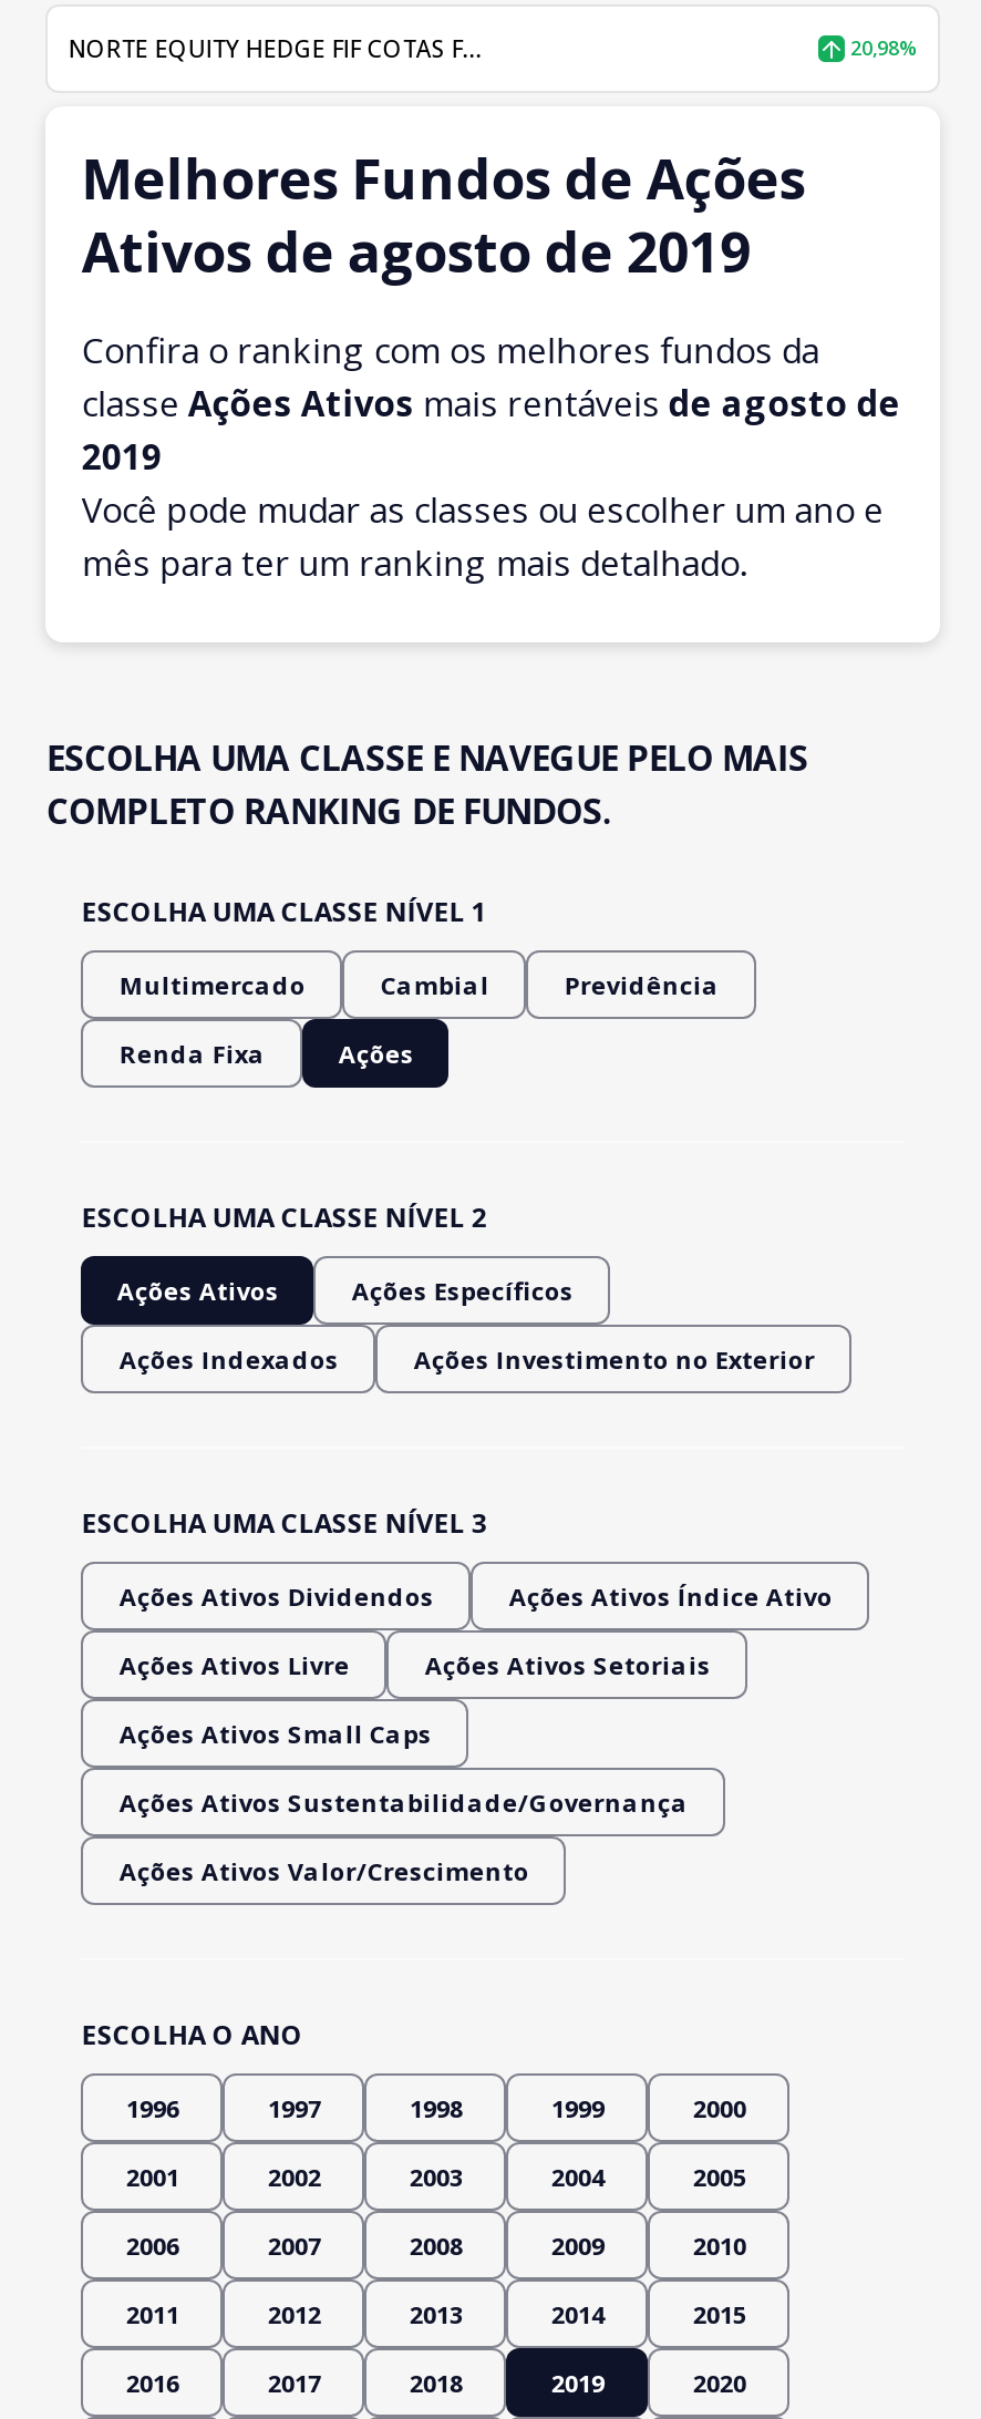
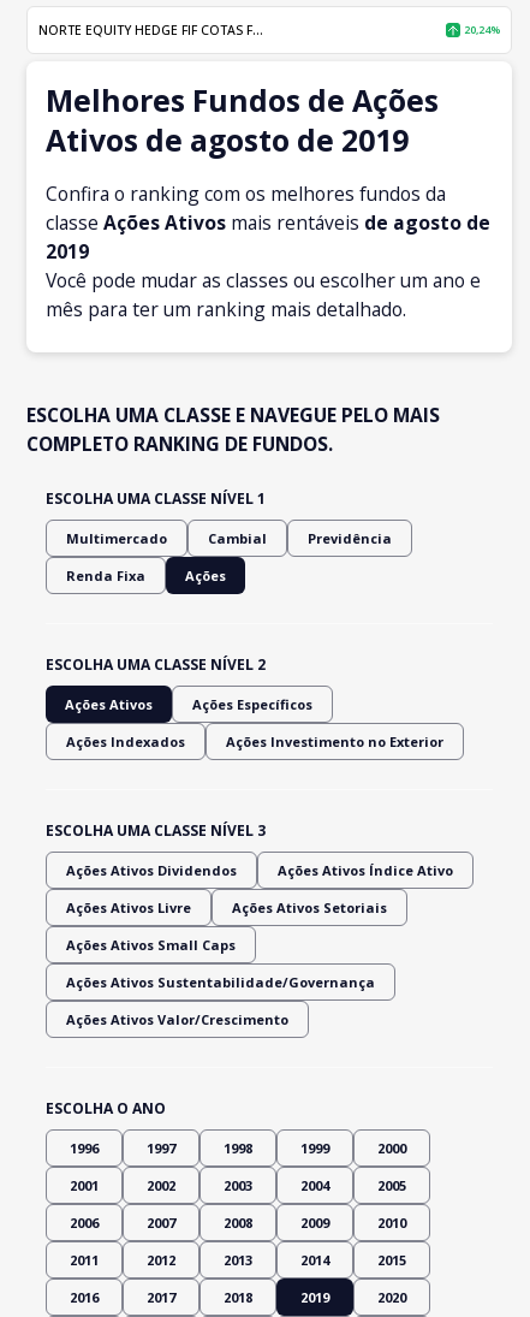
[850,33,917,62] 20,98% -> [463,22,499,37] 20,24%

